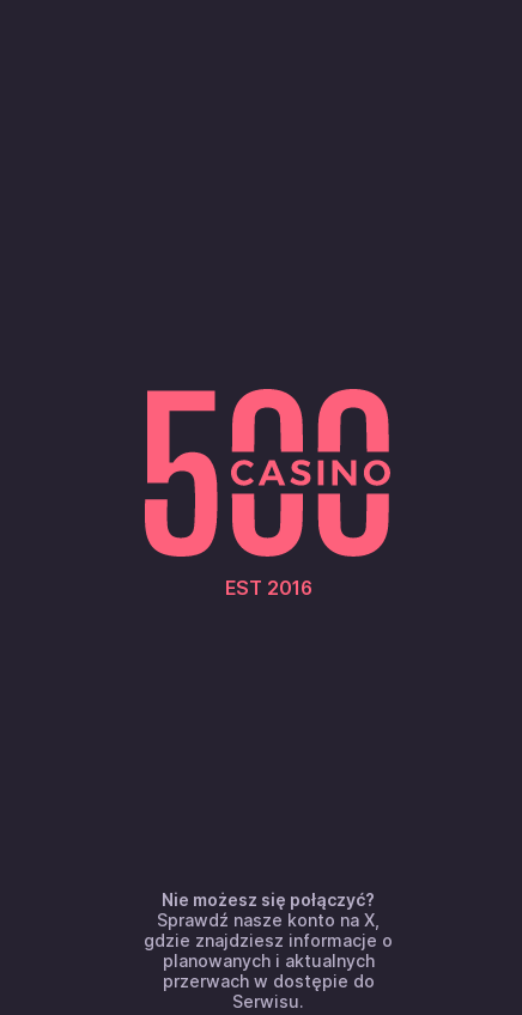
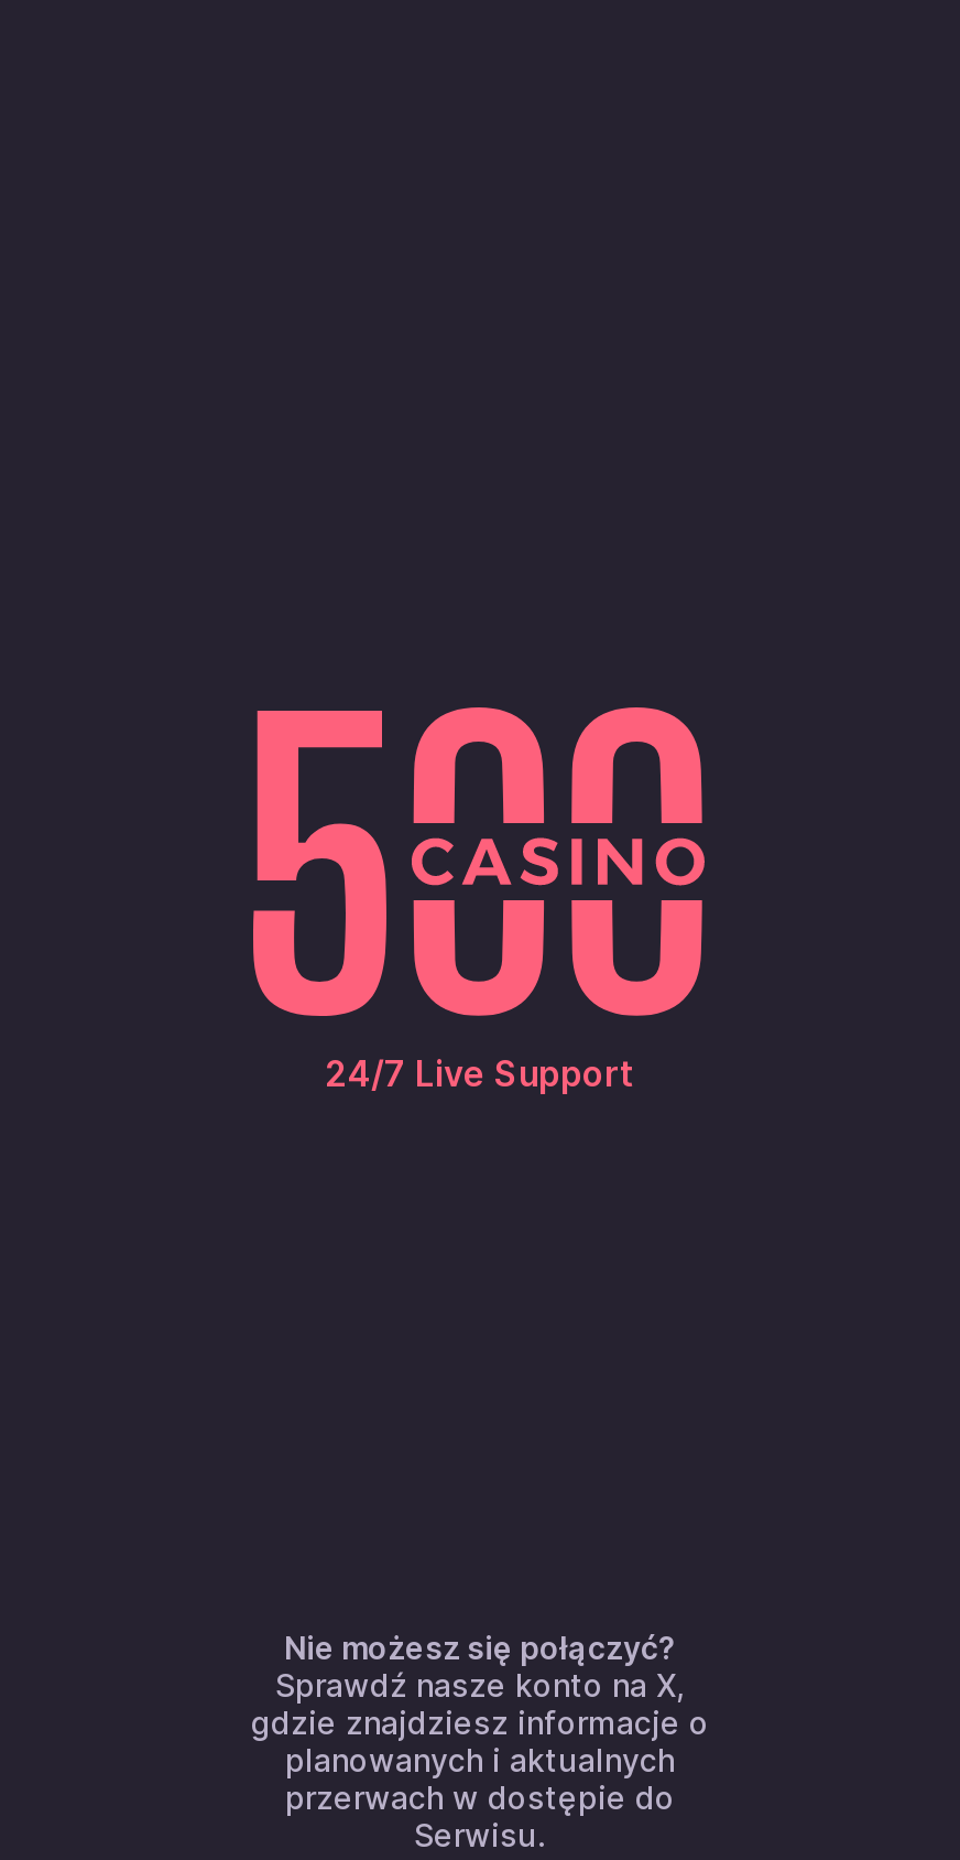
[224,576,312,599] EST 2016 -> [325,1053,635,1094] 24/7 Live Support

